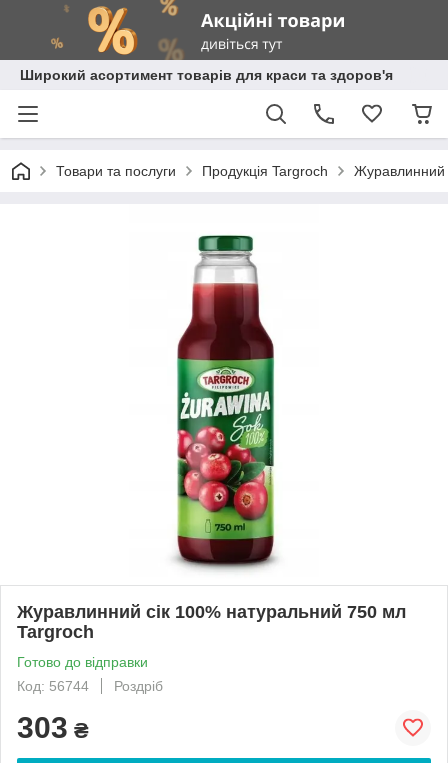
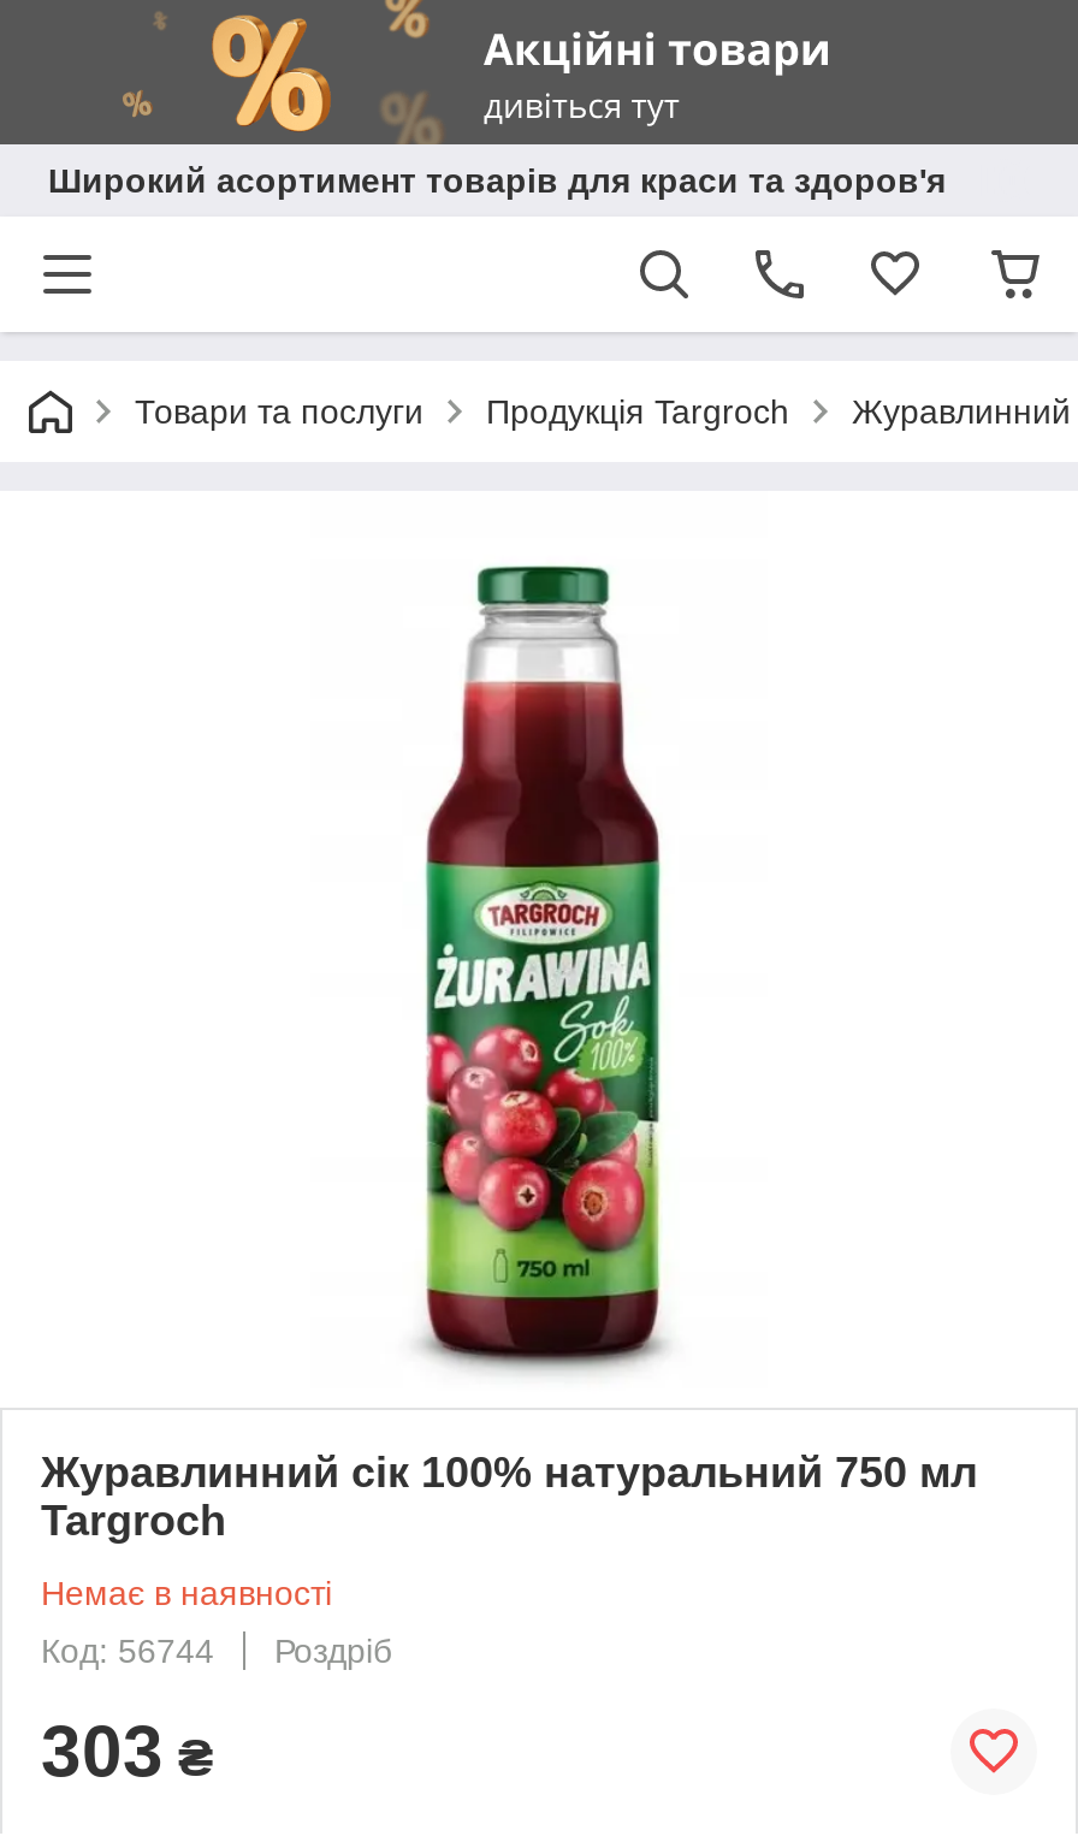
[17,654,148,670] Готово до відправки -> [41,1573,332,1612] Немає в наявності

